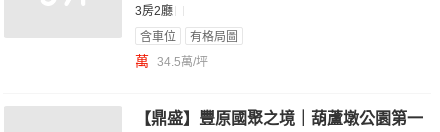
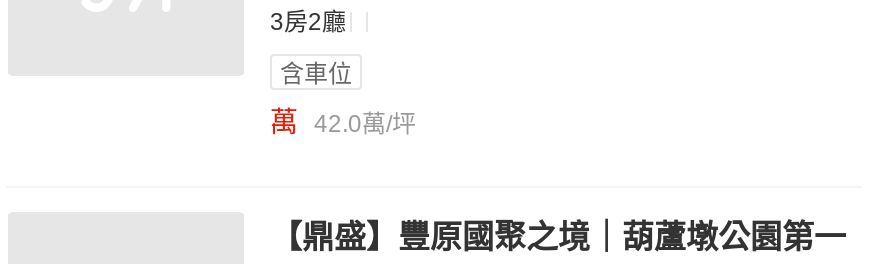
[135,30,238,69] 有格局圖 | 萬 34.5萬/坪 -> [270,106,416,138] 萬 42.0萬/坪

